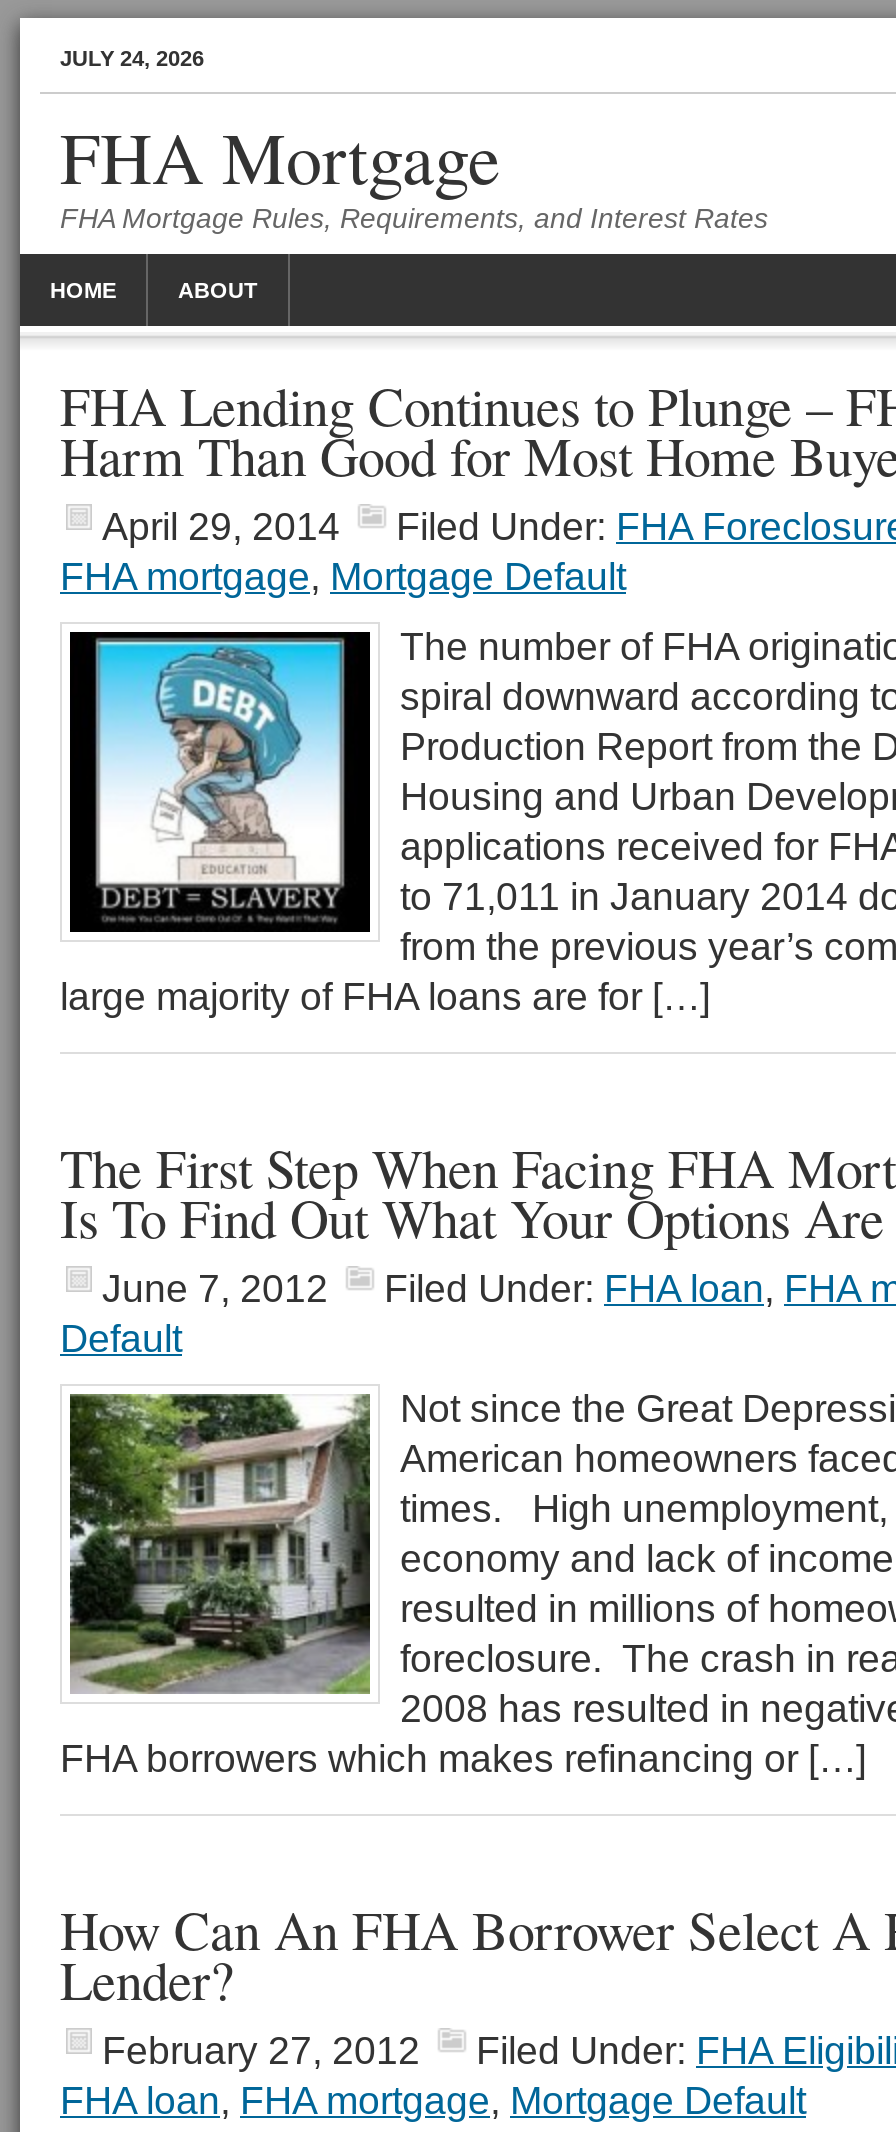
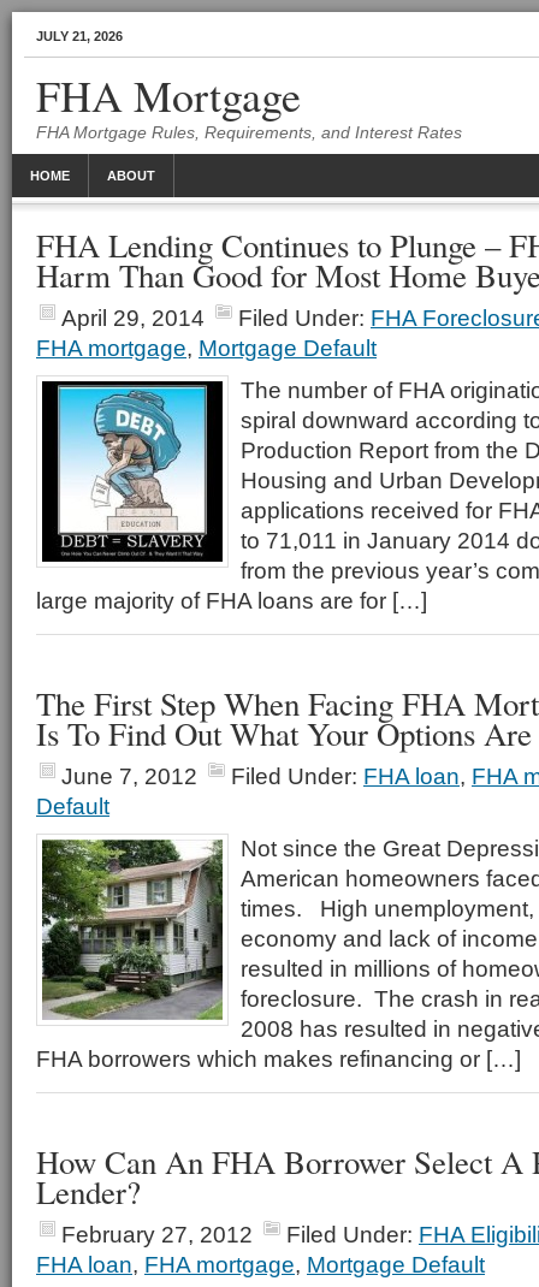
[60,46,204,70] JULY 24, 2026 -> [36,29,123,43] JULY 21, 2026

